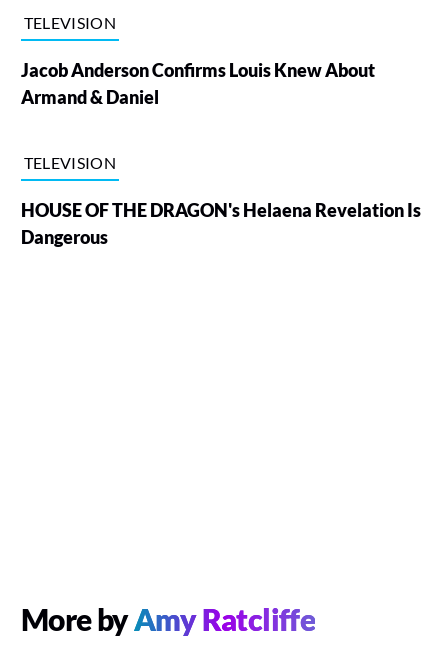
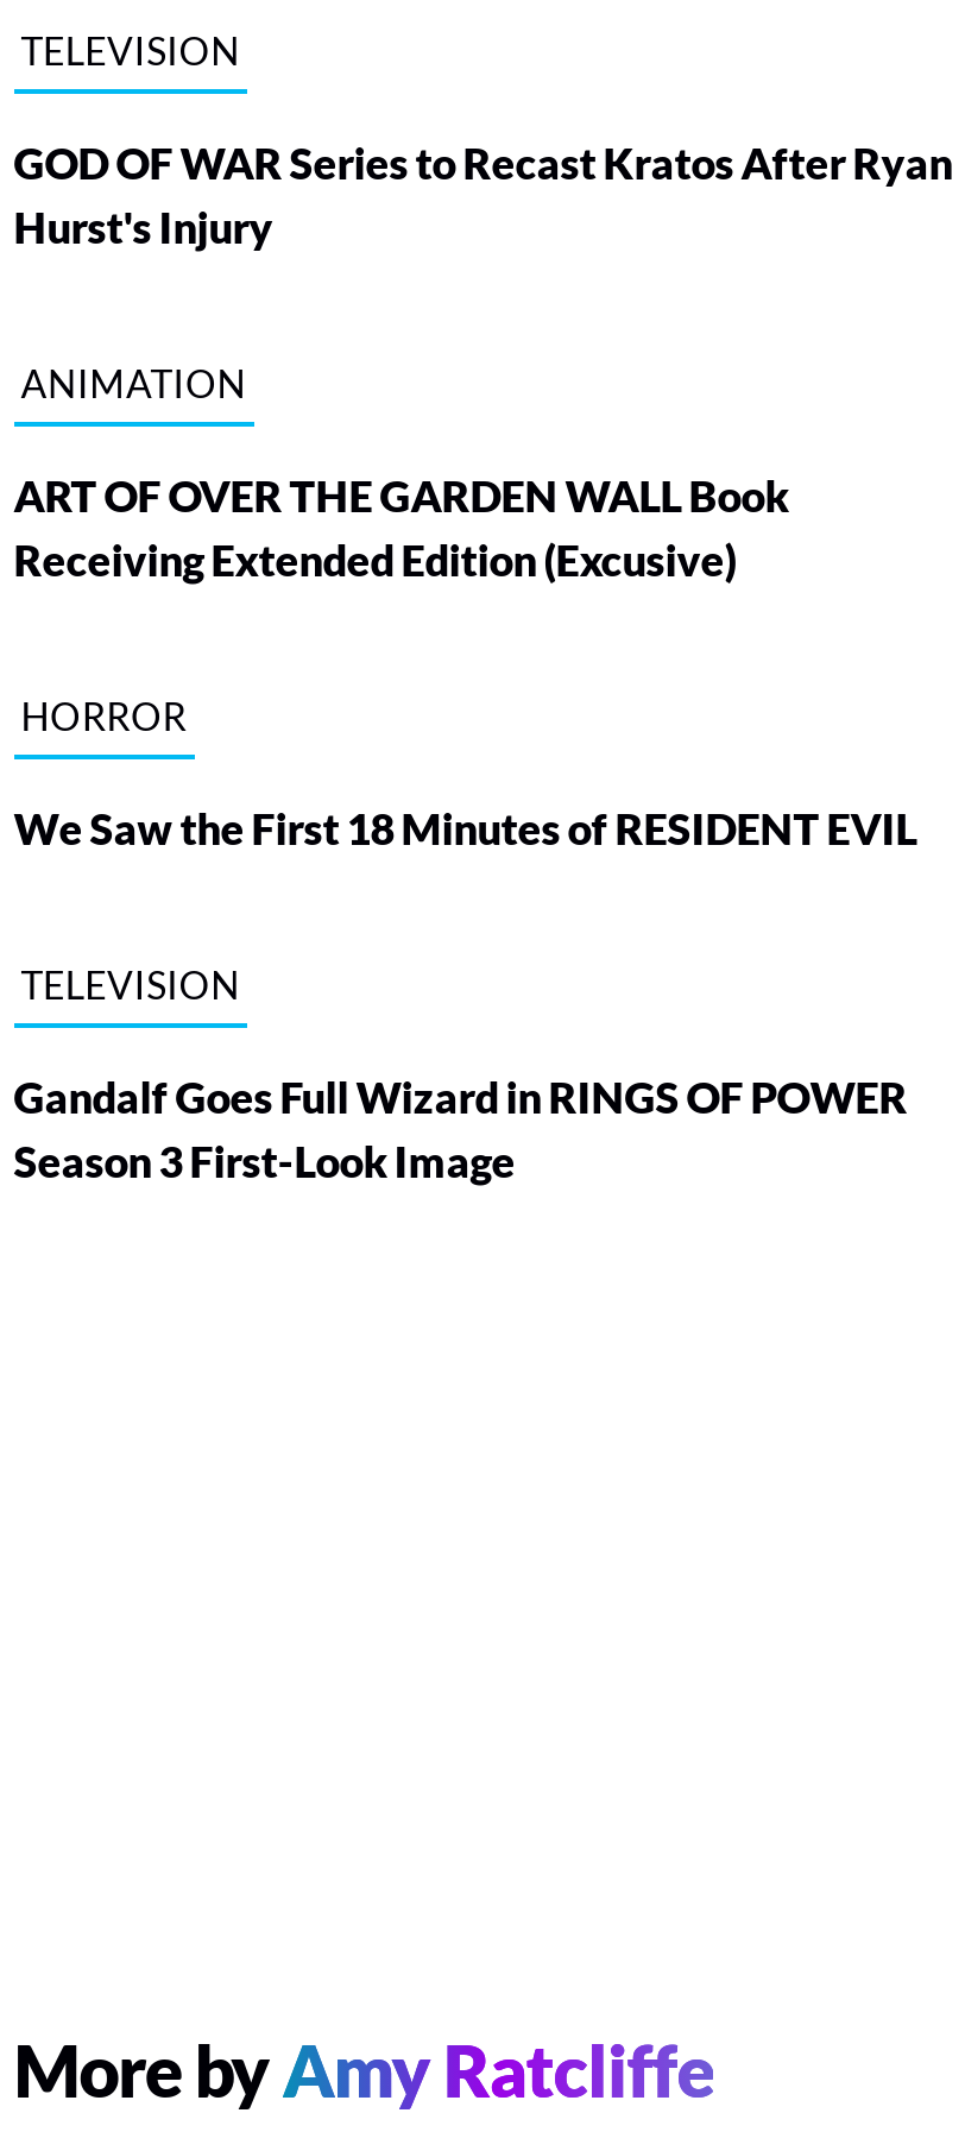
[21,59,375,108] Jacob Anderson Confirms Louis Knew About | Armand & Daniel -> [14,136,952,854] GOD OF WAR Series to Recast Kratos After Ryan | Hurst's Injury | ANIMATION | ART OF OVER THE GARDEN WALL Book | Receiving Extended Edition (Excusive) | HORROR | We Saw the First 18 Minutes of RESIDENT EVIL
[21,199,421,248] HOUSE OF THE DRAGON's Helaena Revelation Is | Dangerous -> [14,1070,907,1187] Gandalf Goes Full Wizard in RINGS OF POWER | Season 3 First-Look Image

